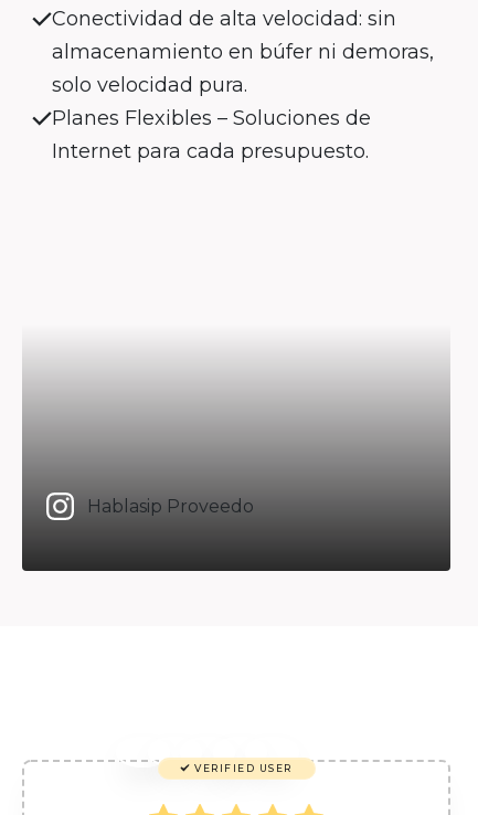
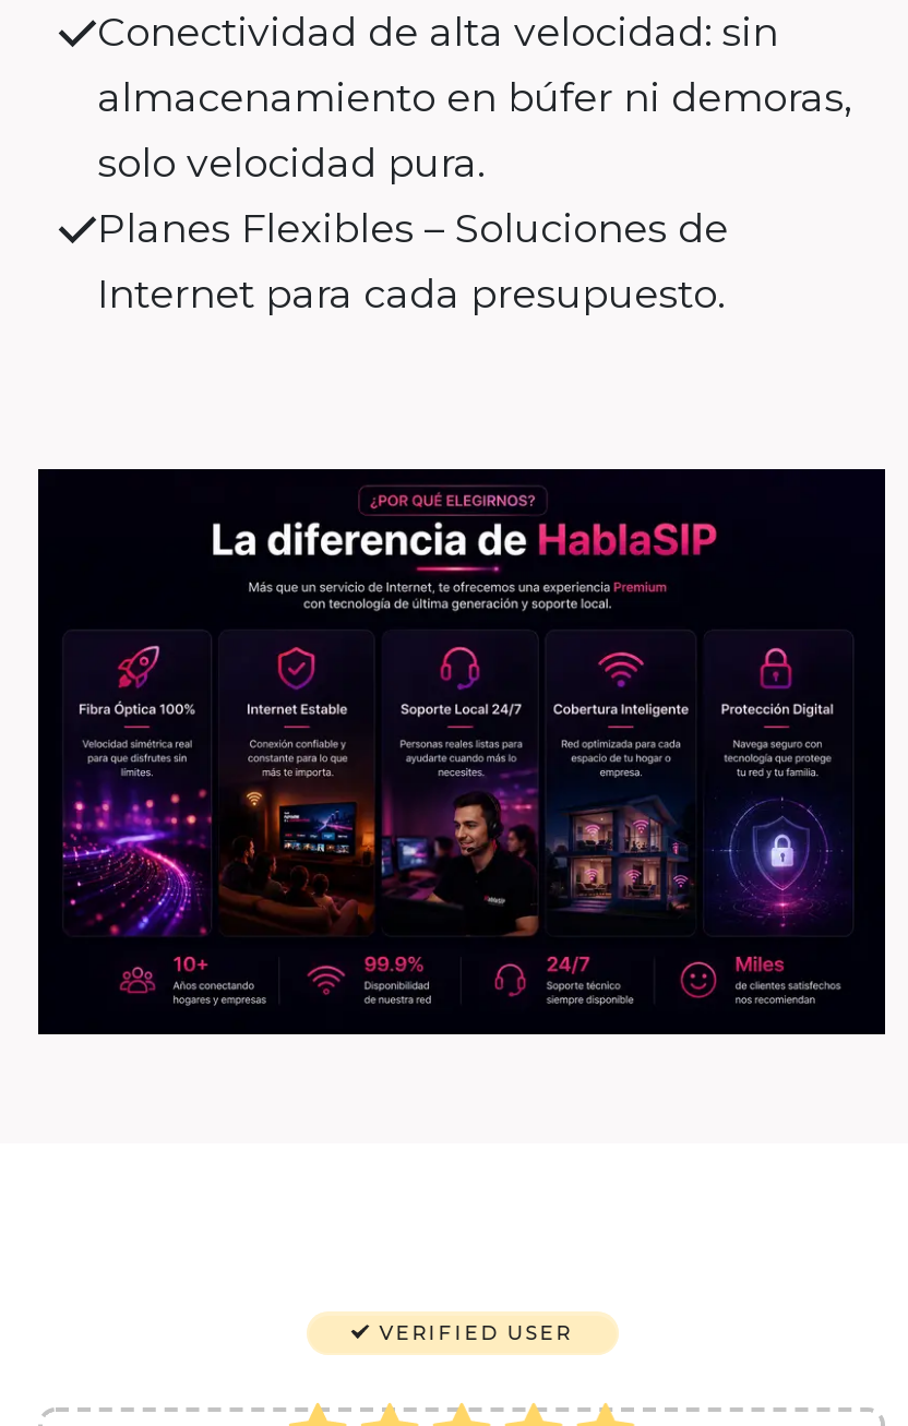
[21,331,452,572] [image] -> [36,467,887,1036] [image]
[87,495,254,516] Hablasip Proveedo -> none

